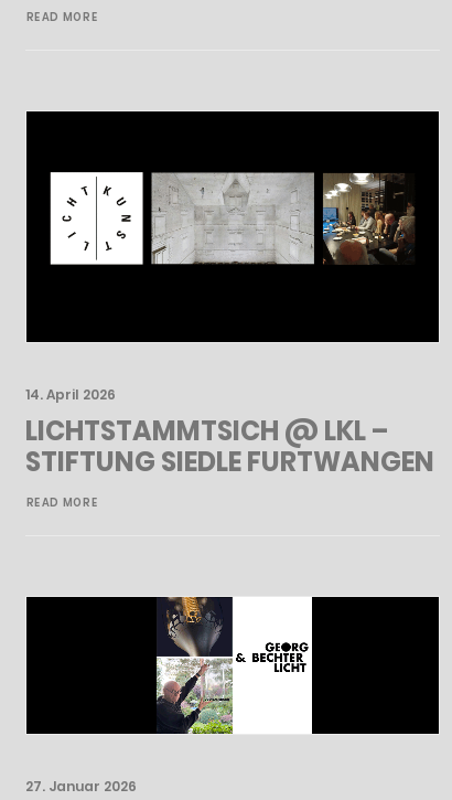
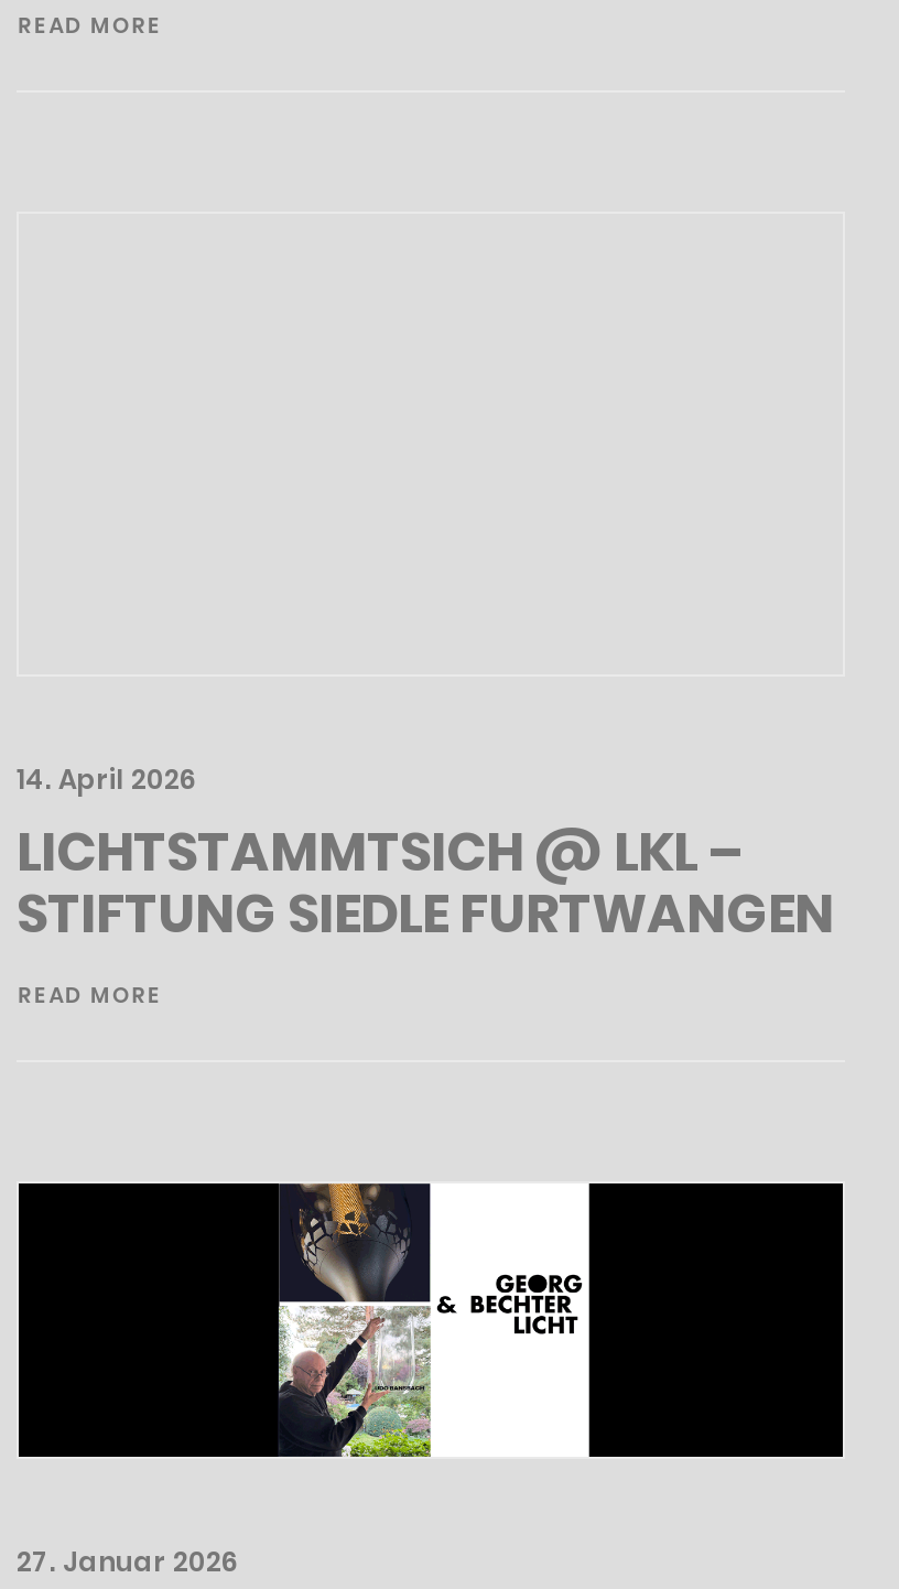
[25,110,440,343] [image] -> none

